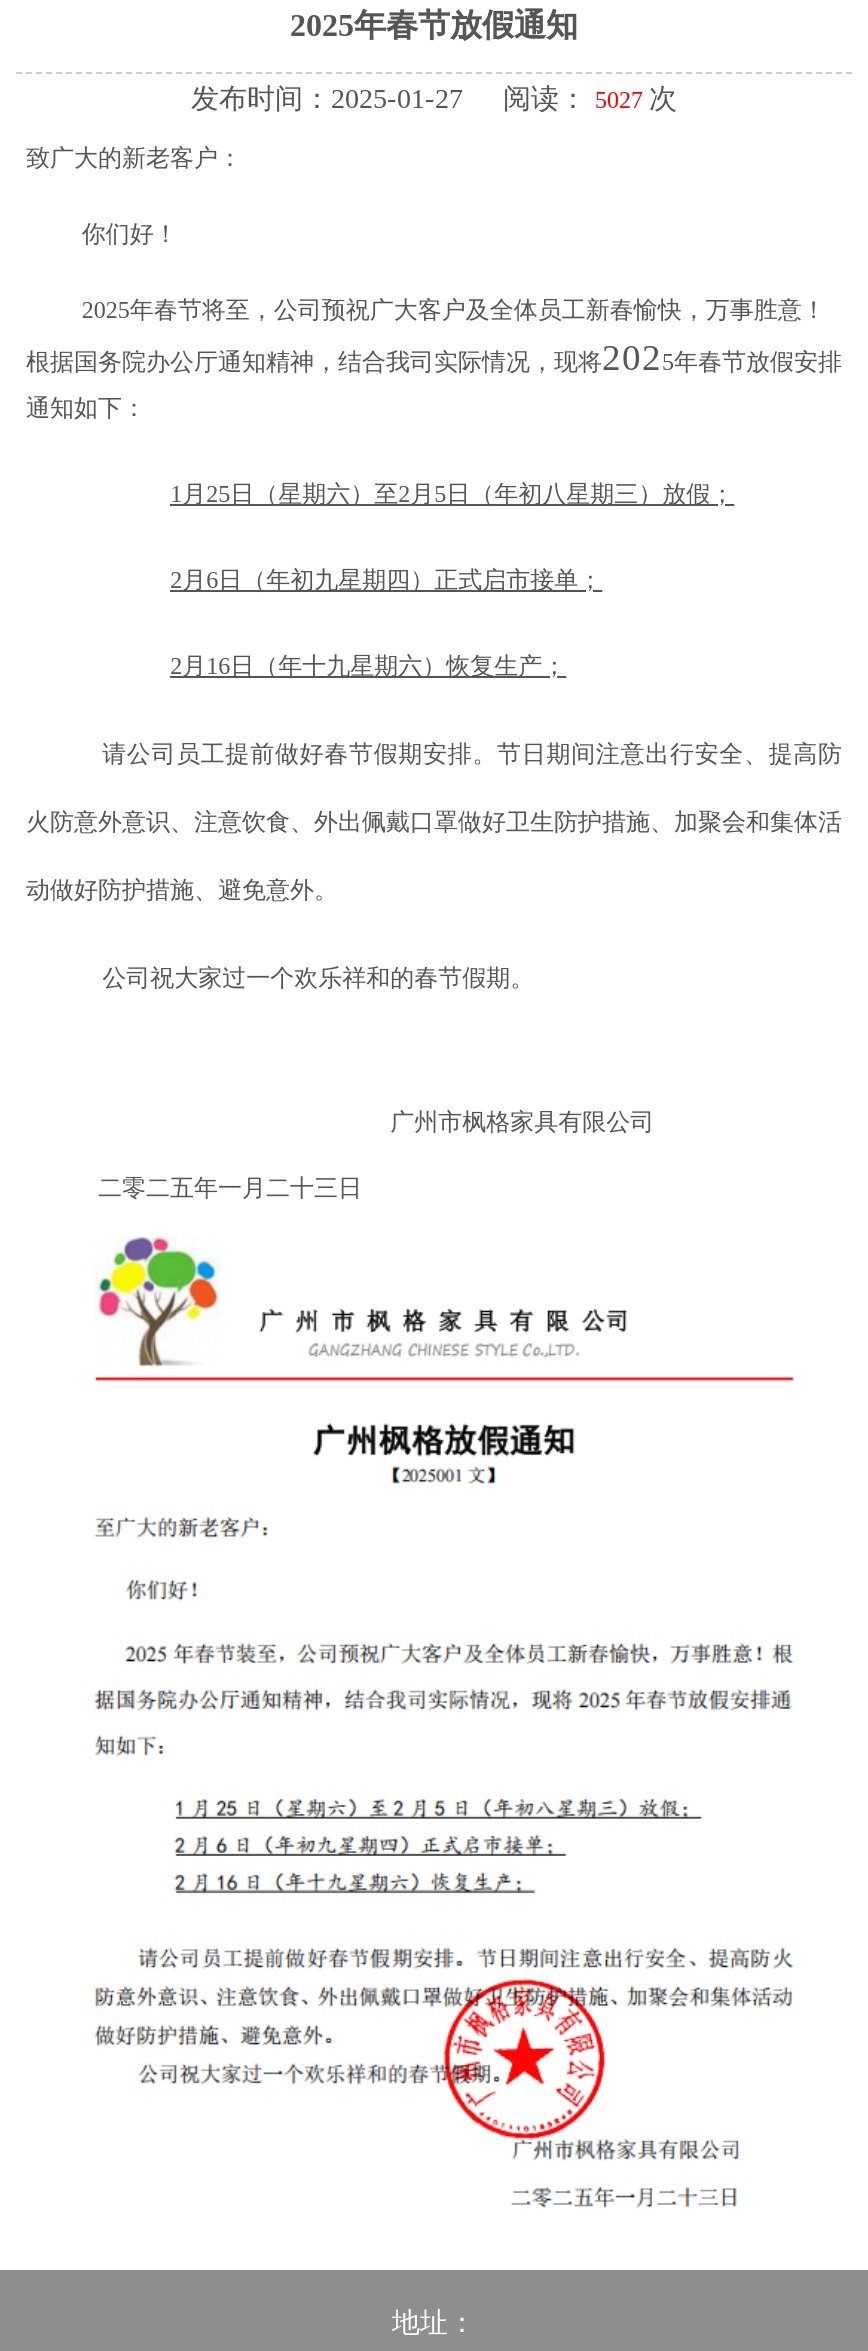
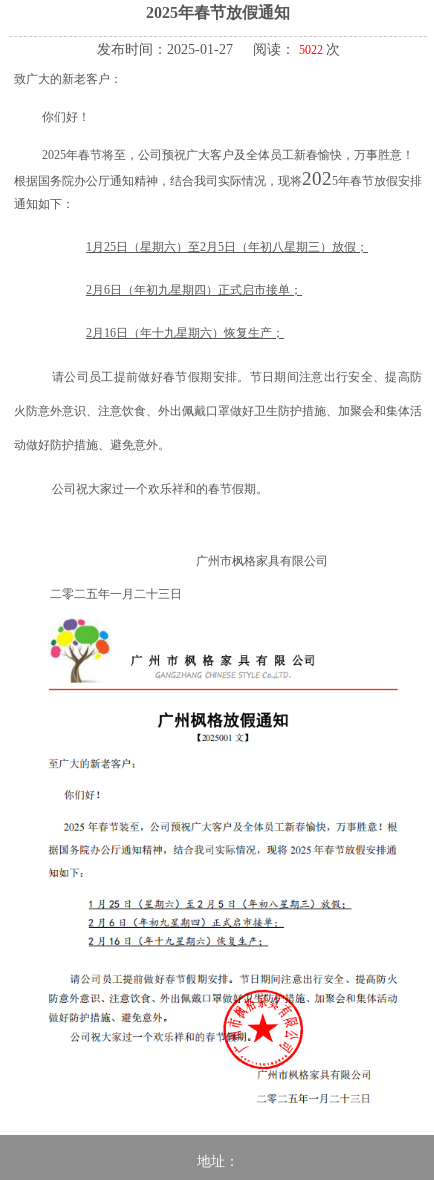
[191,84,677,114] 发布时间：2025-01-27 阅读：5027次 -> [96,42,339,57] 发布时间：2025-01-27 阅读：5022次

